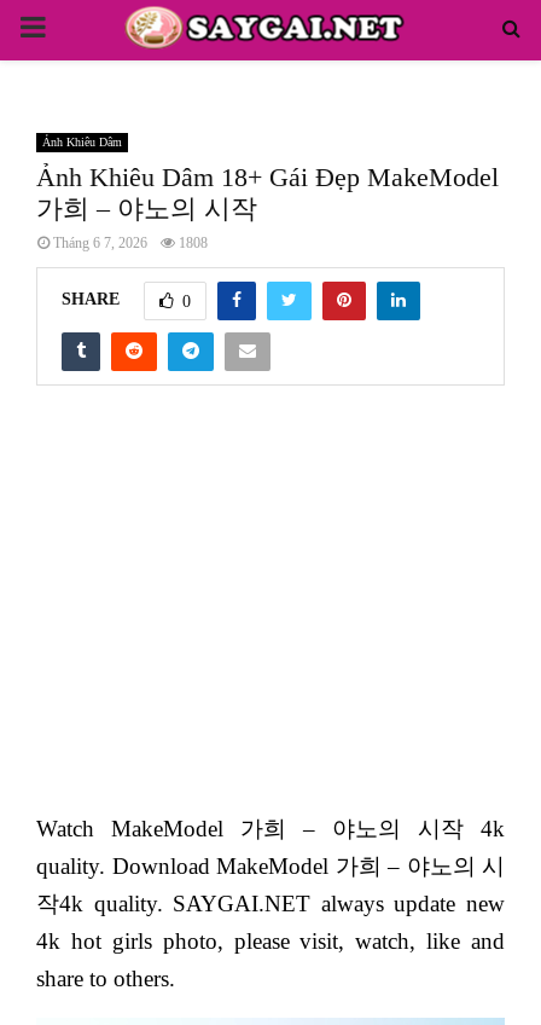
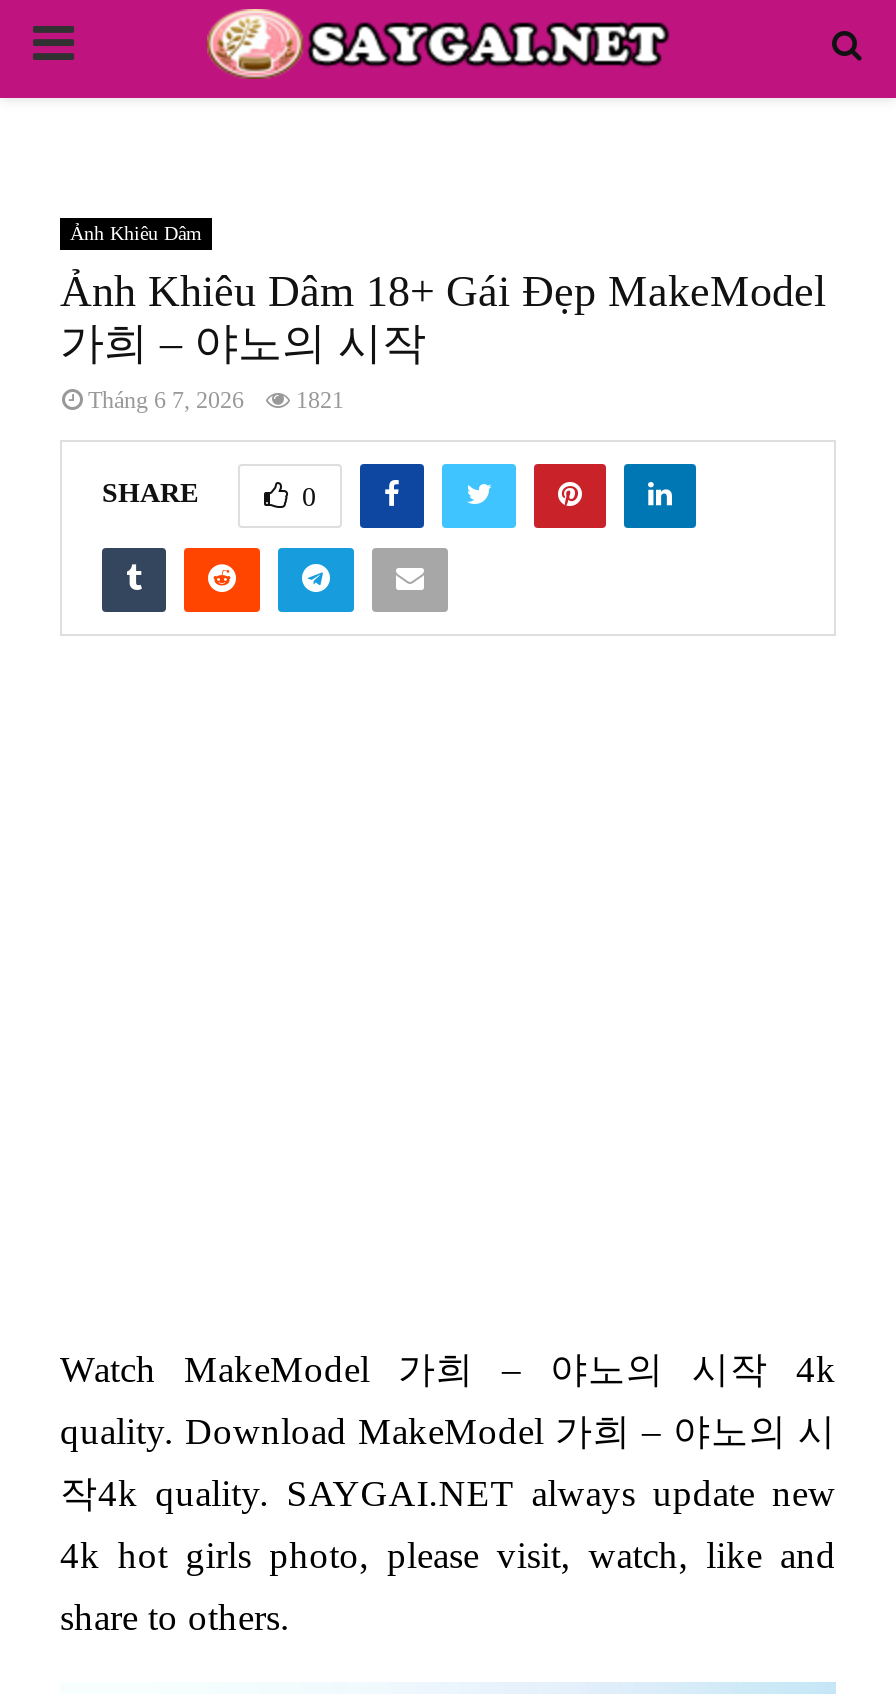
[53,234,208,251] Tháng 6 7, 2026 1808 -> [88,386,344,414] Tháng 6 7, 2026 1821

